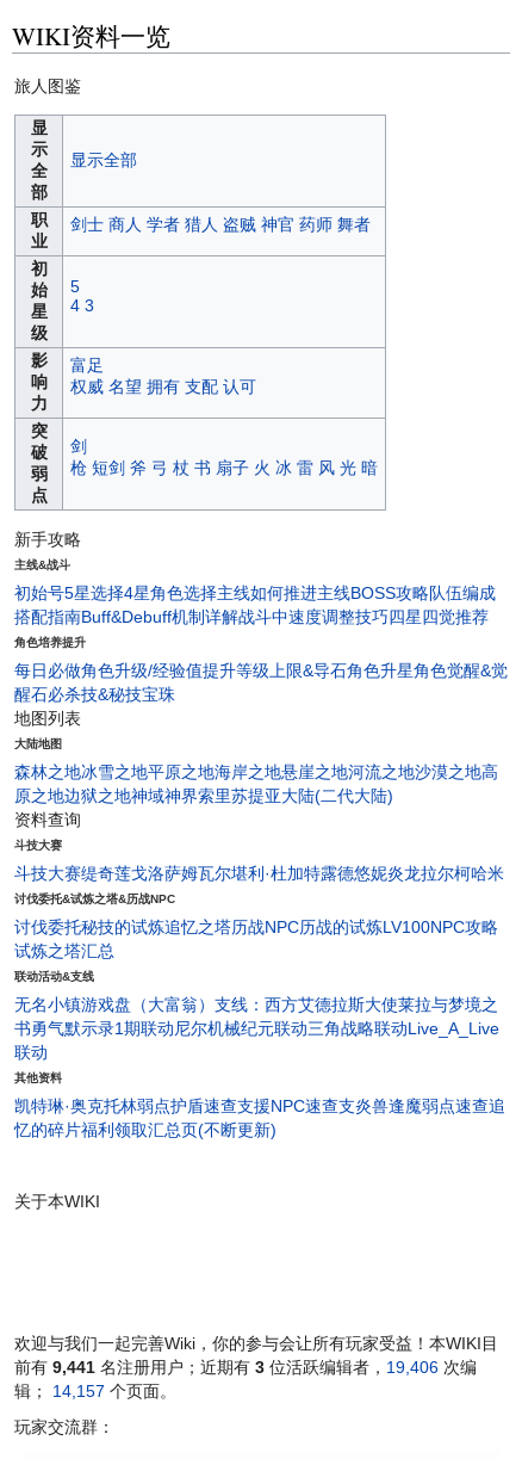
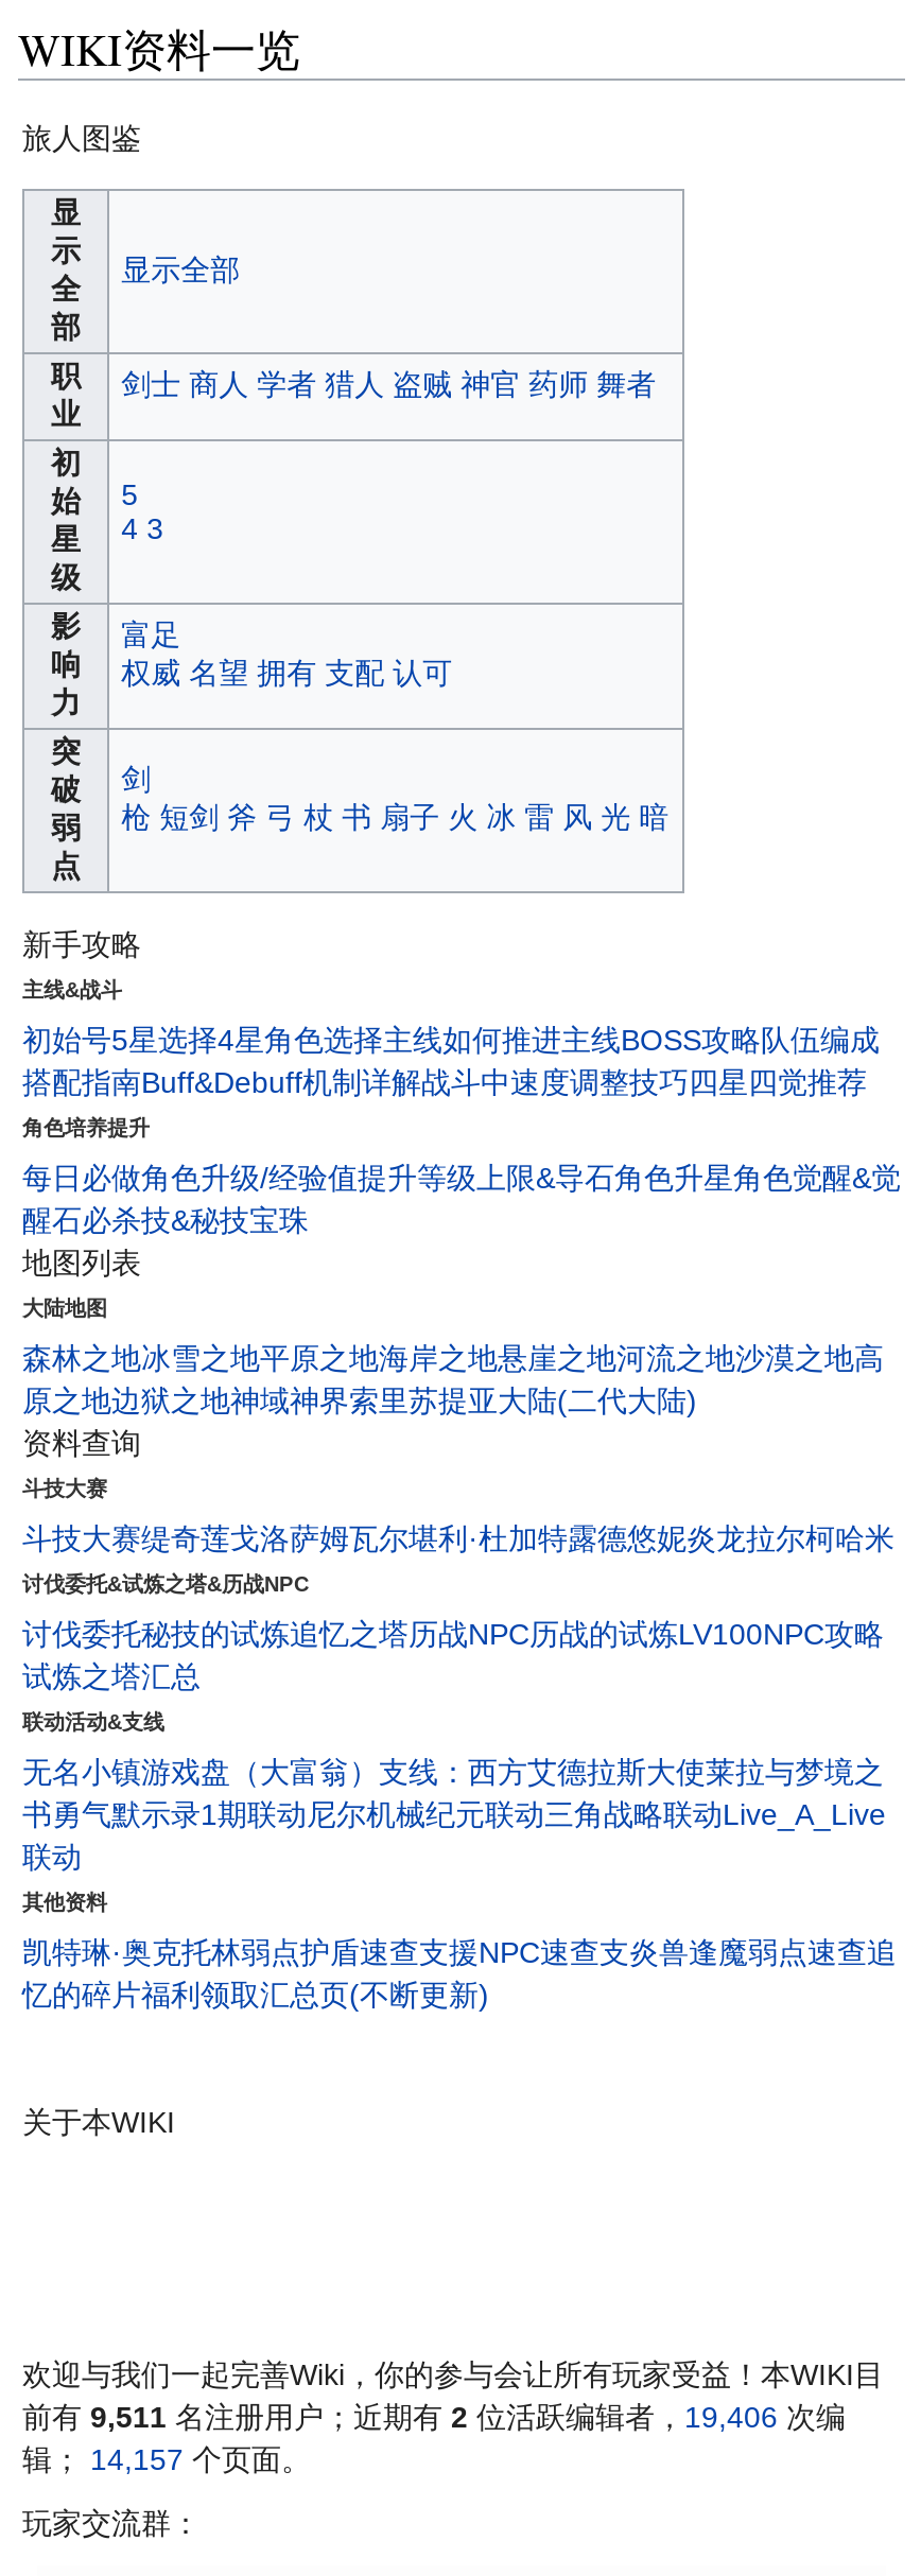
[14,1358,477,1377] 前有9,441名注册用户；近期有3位活跃编辑者，19,406次编 -> [22,2401,846,2435] 前有9,511名注册用户；近期有2位活跃编辑者，19,406次编

